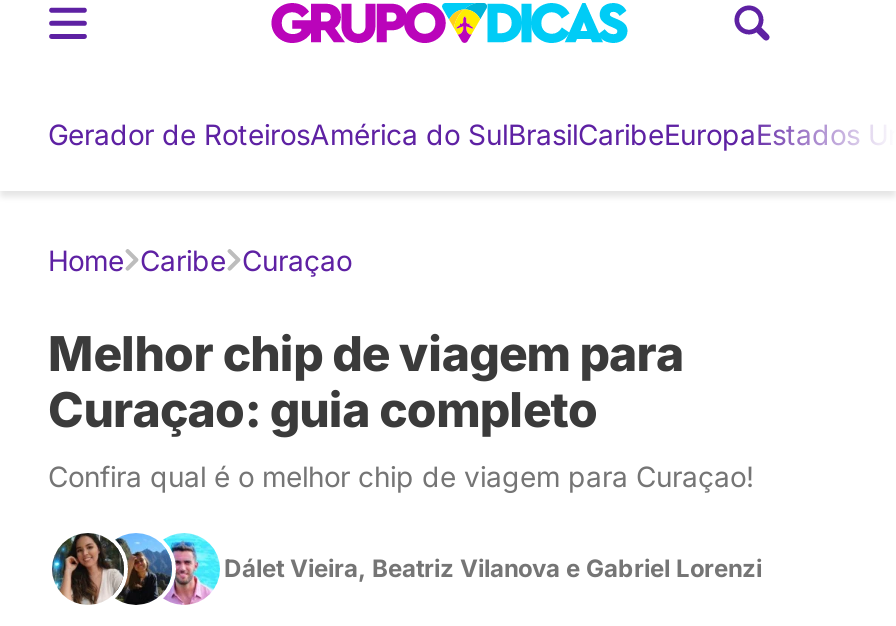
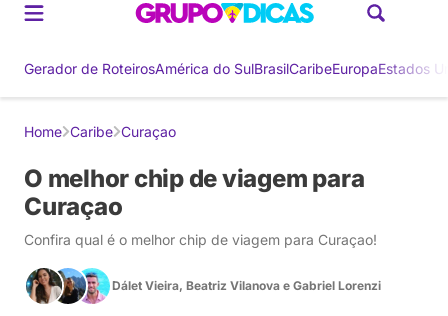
[48,325,684,439] Melhor chip de viagem para | Curaçao: guia completo -> [24,164,364,221] O melhor chip de viagem para | Curaçao

